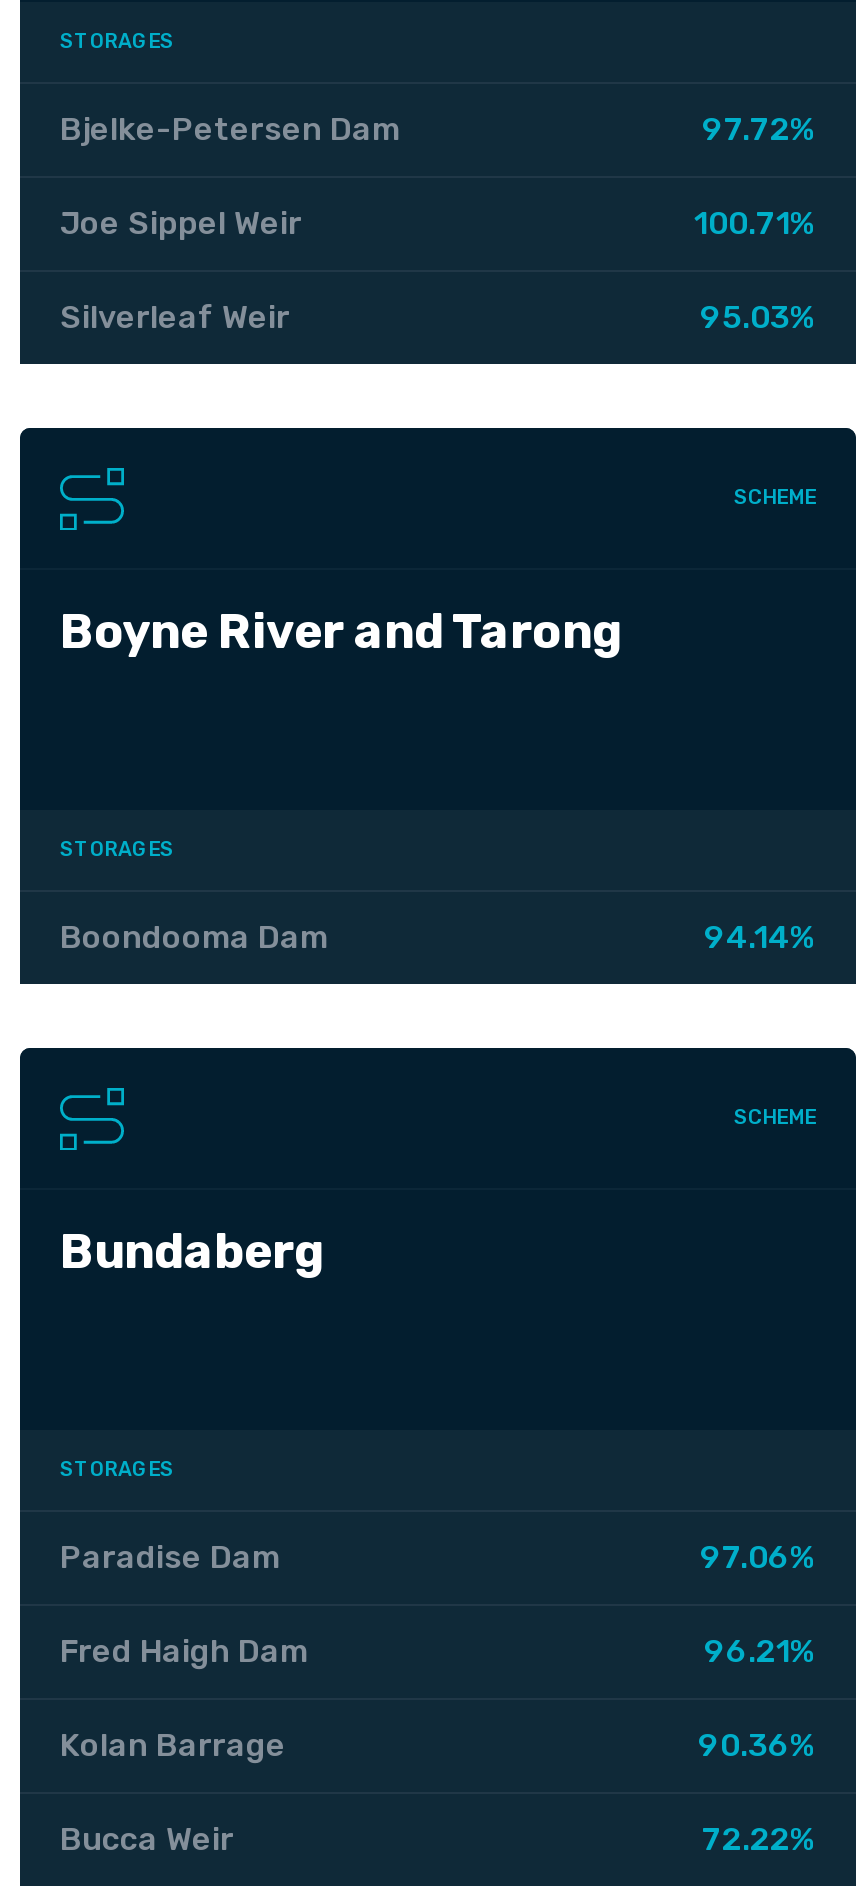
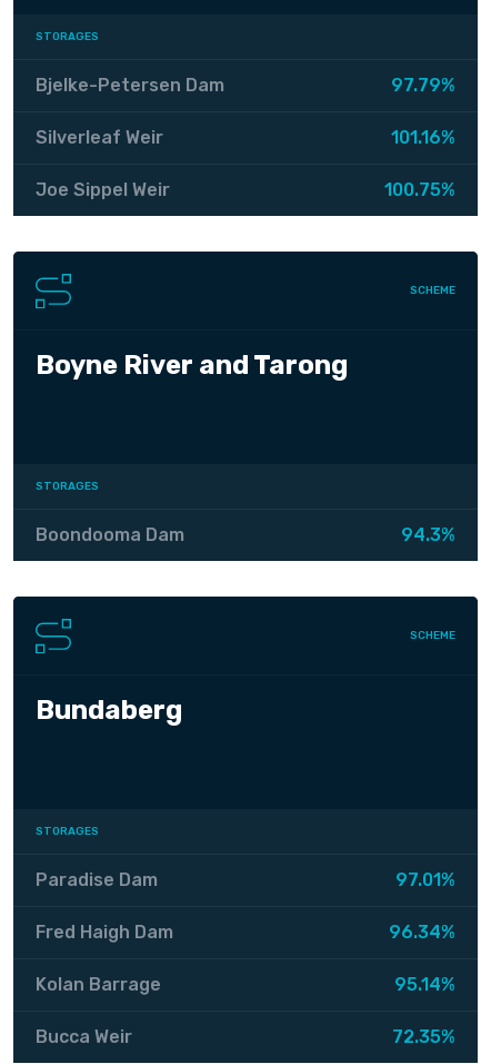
[694,110,816,242] 97.72% | 100.71% -> [391,75,455,96] 97.79%
moved [60,204,302,242] -> [36,179,170,200]: Joe Sippel Weir
moved [60,298,290,336] -> [36,127,163,148]: Silverleaf Weir
[700,298,816,336] 95.03% -> [384,127,455,200] 101.16% | 100.75%
[704,918,816,956] 94.14% -> [401,524,455,545] 94.3%
[700,1538,816,1576] 97.06% -> [395,869,455,890] 97.01%
[704,1632,816,1670] 96.21% -> [389,922,455,943] 96.34%
[698,1726,816,1764] 90.36% -> [394,974,455,995] 95.14%
[702,1820,816,1858] 72.22% -> [392,1026,455,1047] 72.35%

